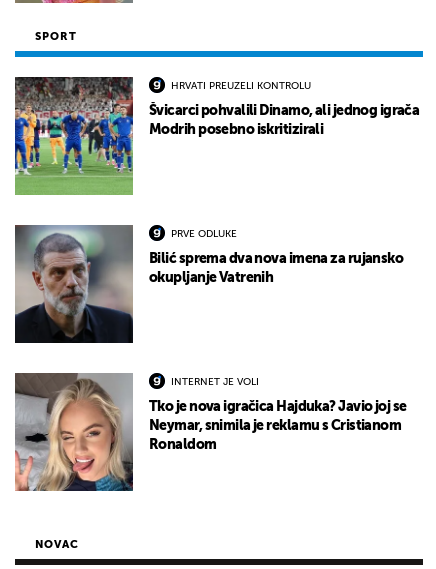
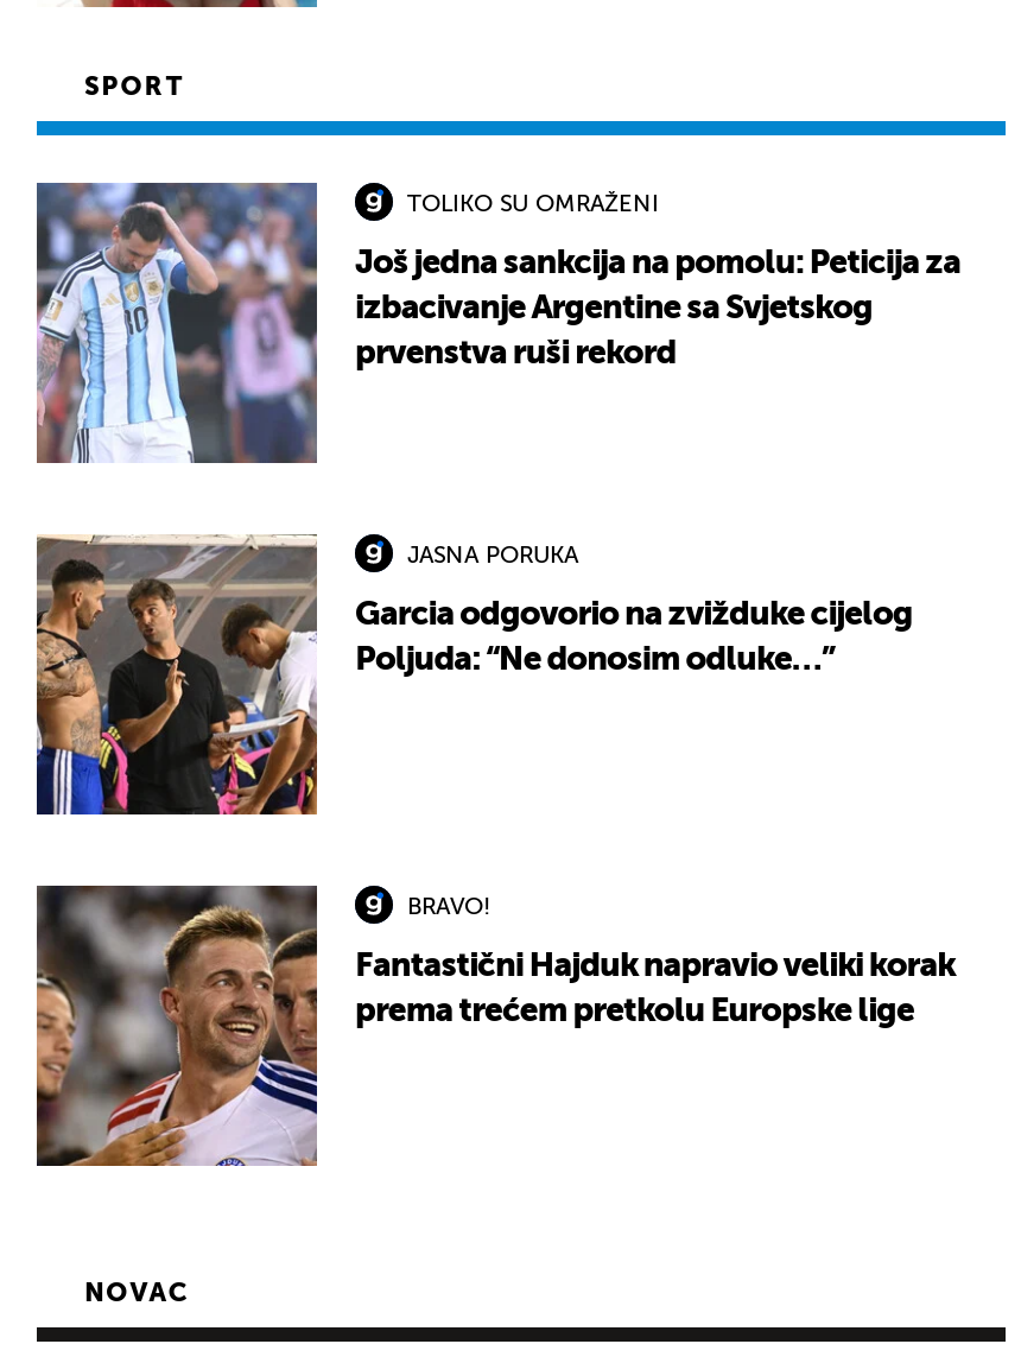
[14,76,419,196] [image] | Švicarci pohvalili Dinamo, ali jednog igrača | Modrih posebno iskritizirali -> [34,180,960,465] [image] | Još jedna sankcija na pomolu: Peticija za | izbacivanje Argentine sa Svjetskog | prvenstva ruši rekord
[171,81,311,91] HRVATI PREUZELI KONTROLU -> [407,193,659,217] TOLIKO SU OMRAŽENI
[15,224,403,344] [image] | Bilić sprema dva nova imena za rujansko | okupljanje Vatrenih -> [37,534,912,817] [image] | Garcia odgovorio na zvižduke cijelog | Poljuda: “Ne donosim odluke…”
[171,229,237,239] PRVE ODLUKE -> [407,544,578,568] JASNA PORUKA
[14,373,406,492] [image] | Tko je nova igračica Hajduka? Javio joj se | Neymar, snimila je reklamu s Cristianom | Ronaldom -> [34,886,955,1168] [image] | Fantastični Hajduk napravio veliki korak | prema trećem pretkolu Europske lige
[171,377,259,387] INTERNET JE VOLI -> [407,896,490,919] BRAVO!

